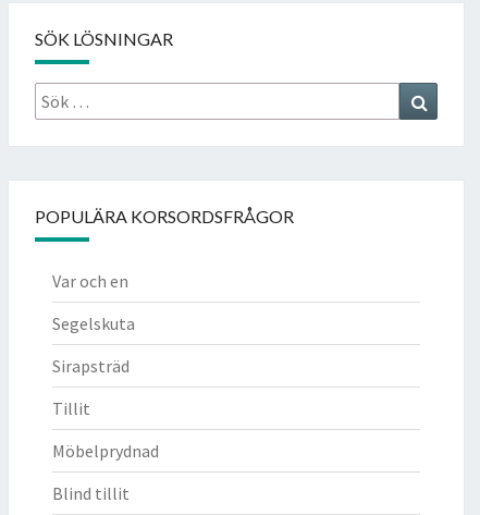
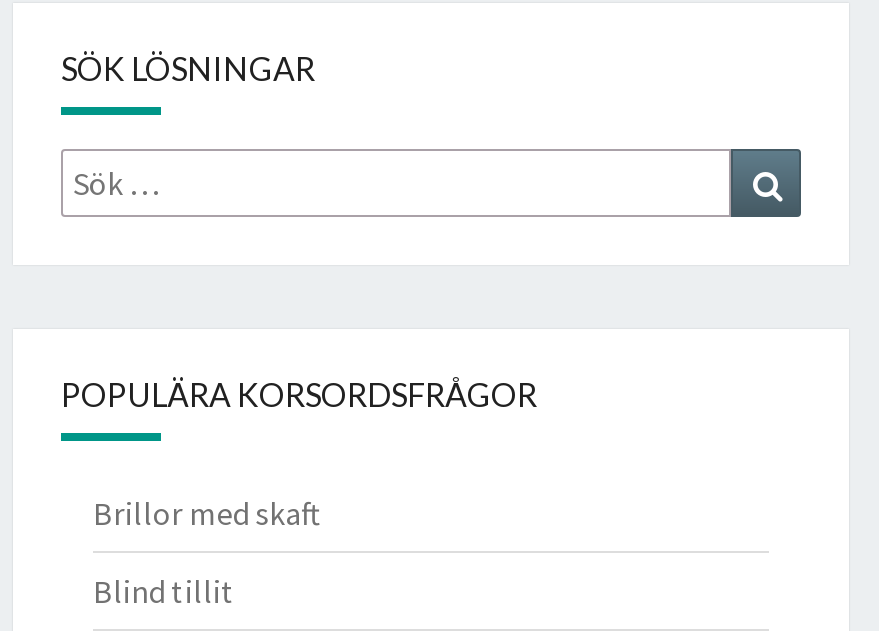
[52,270,159,462] Var och en | Segelskuta | Sirapsträd | Tillit | Möbelprydnad -> [93,493,321,533] Brillor med skaft

